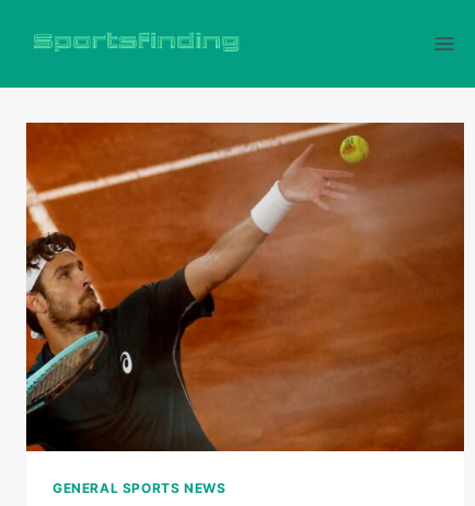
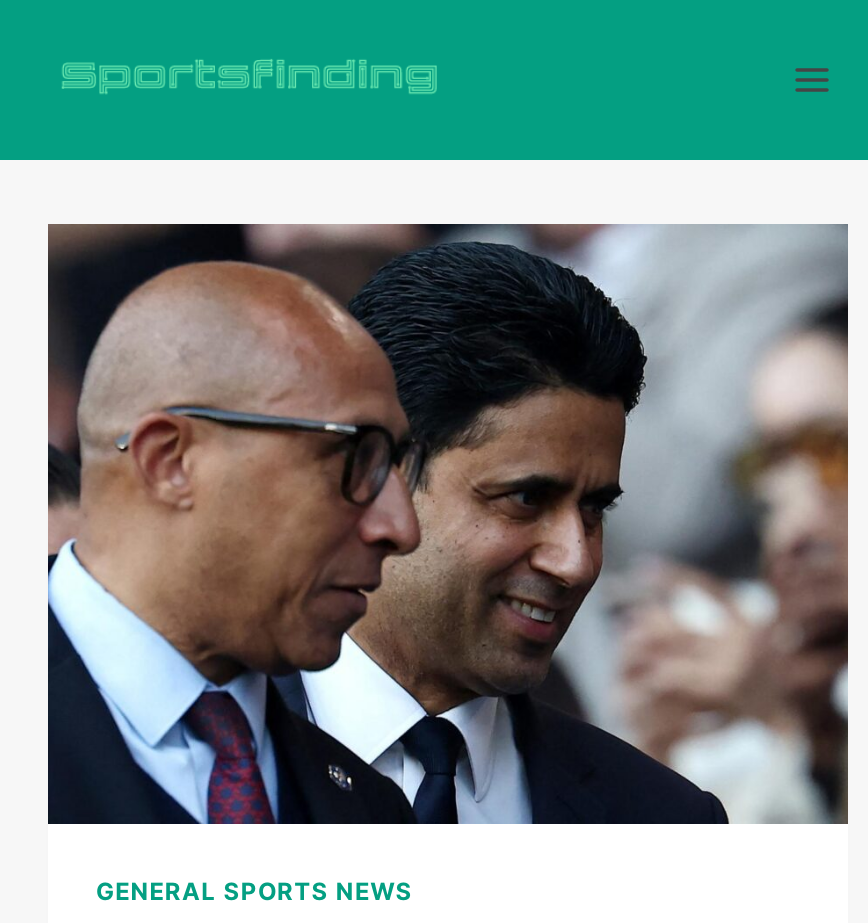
[25,122,465,452] [image] -> [46,222,850,826] [image]

